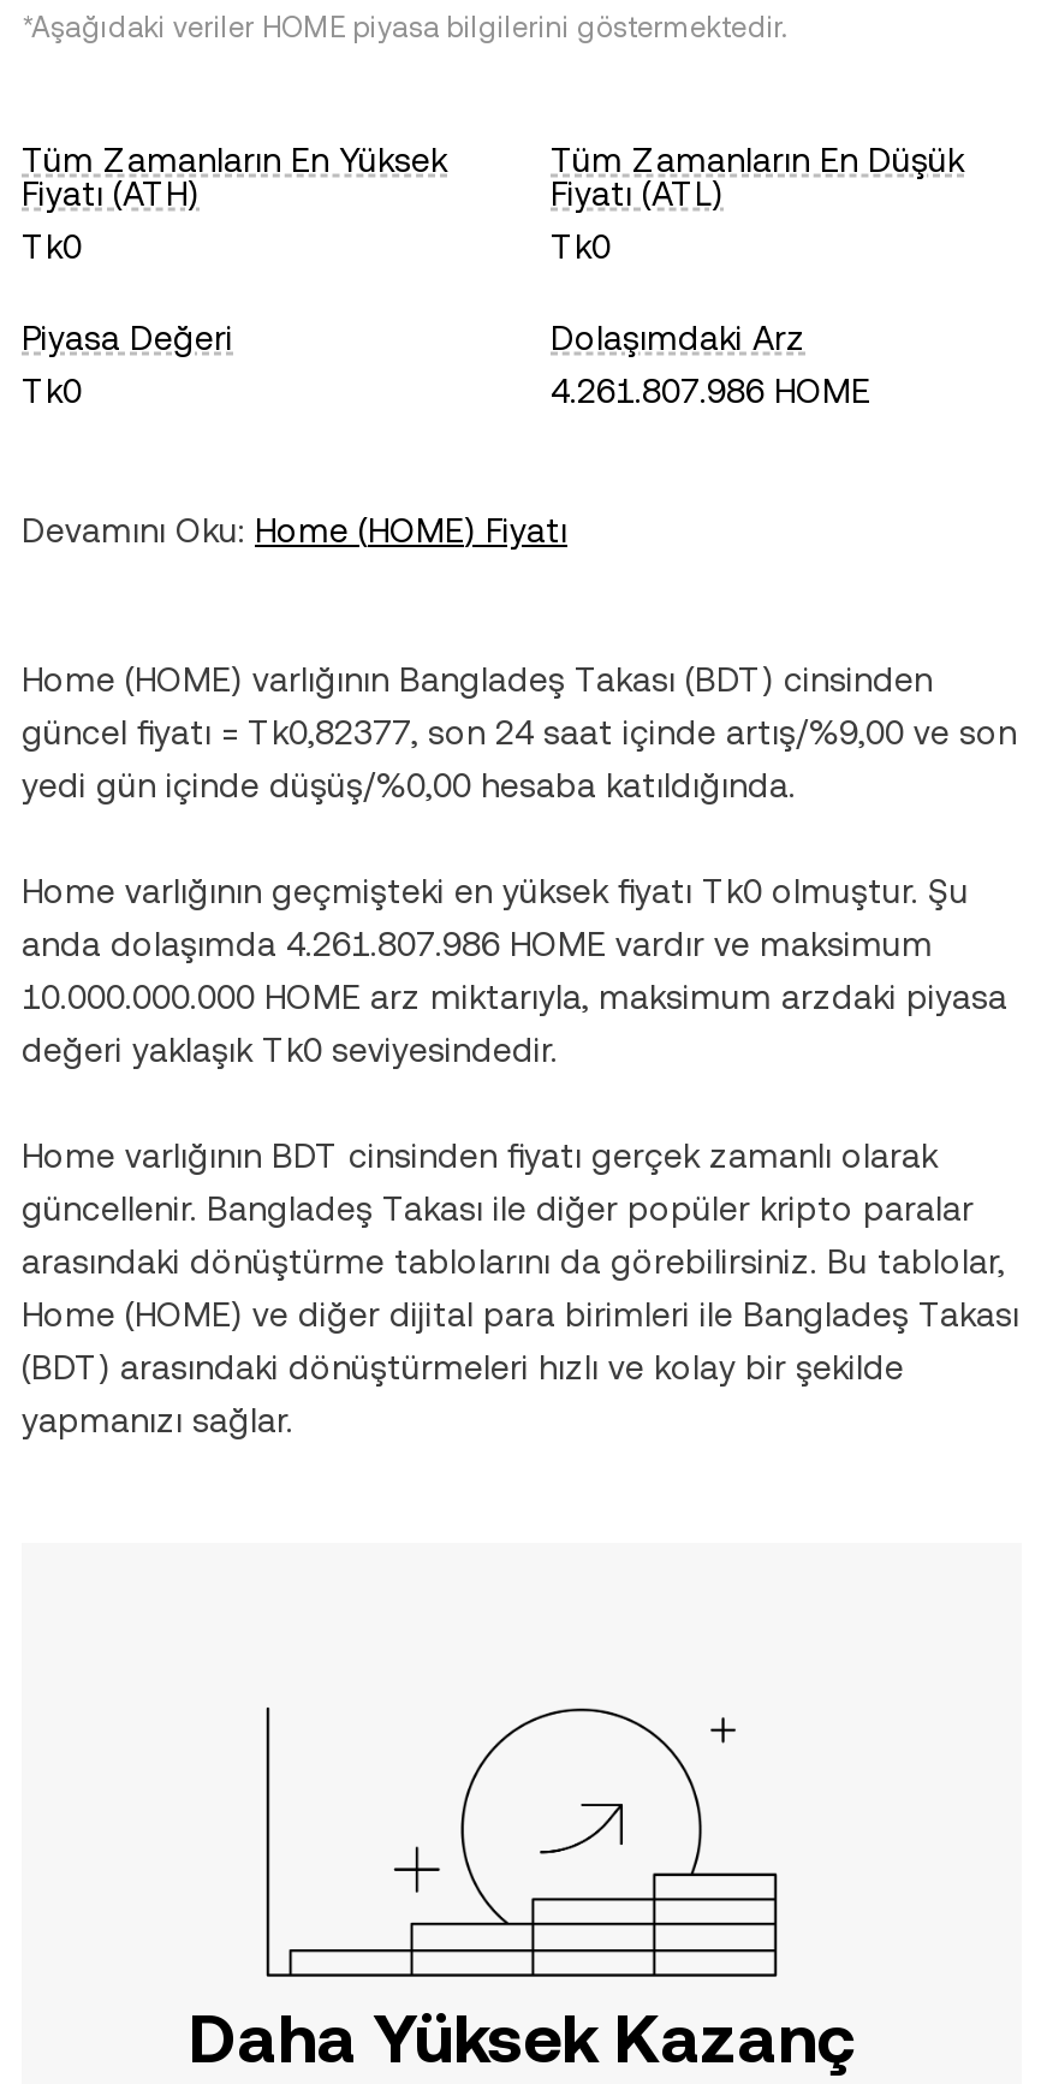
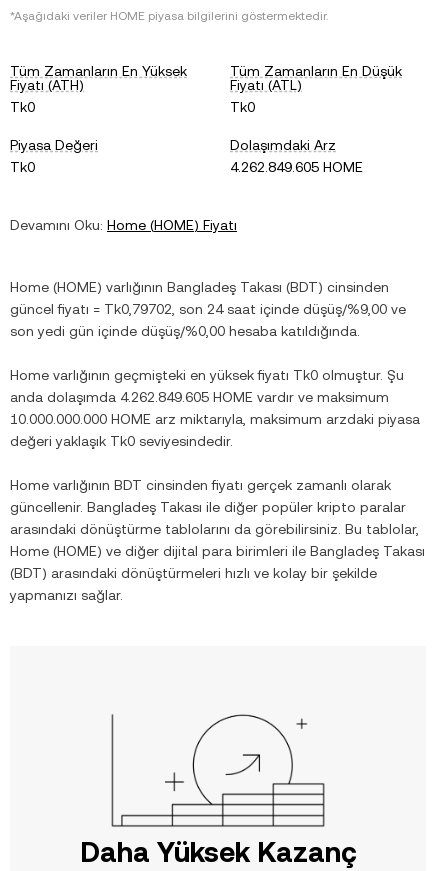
[551,372,870,410] 4.261.807.986 HOME -> [230,159,363,175] 4.262.849.605 HOME
[22,713,1017,804] güncel fiyatı = Tk0,82377, son 24 saat içinde artış/%9,00 ve son | yedi gün içinde düşüş/%0,00 hesaba katıldığında. -> [10,301,406,339] güncel fiyatı = Tk0,79702, son 24 saat içinde düşüş/%9,00 ve | son yedi gün içinde düşüş/%0,00 hesaba katıldığında.
[22,925,933,963] anda dolaşımda 4.261.807.986 HOME vardır ve maksimum -> [10,389,389,405] anda dolaşımda 4.262.849.605 HOME vardır ve maksimum

